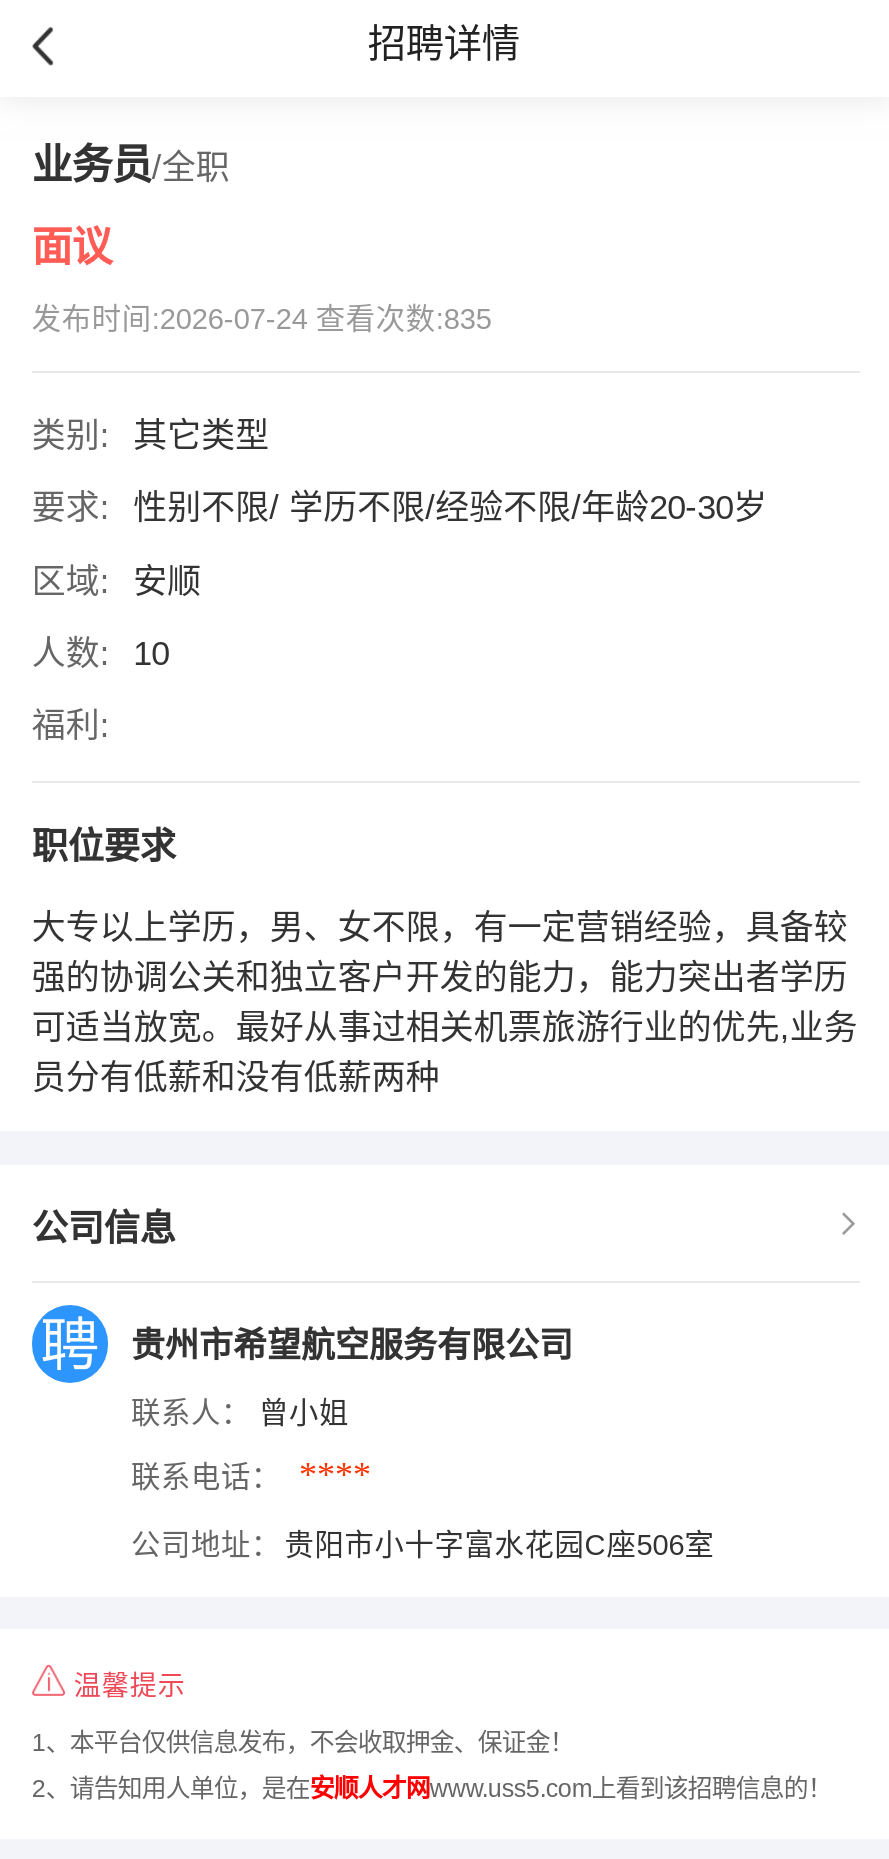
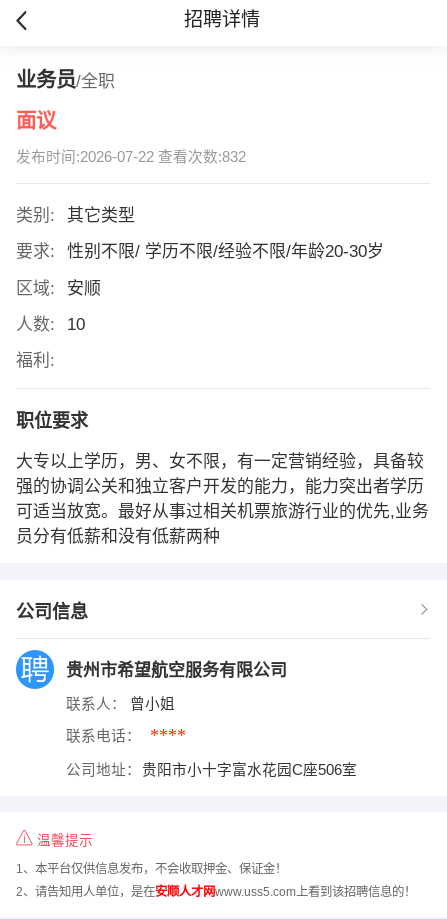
[32,303,492,335] 发布时间:2026-07-24 查看次数:835 -> [16,149,246,165] 发布时间:2026-07-22 查看次数:832

